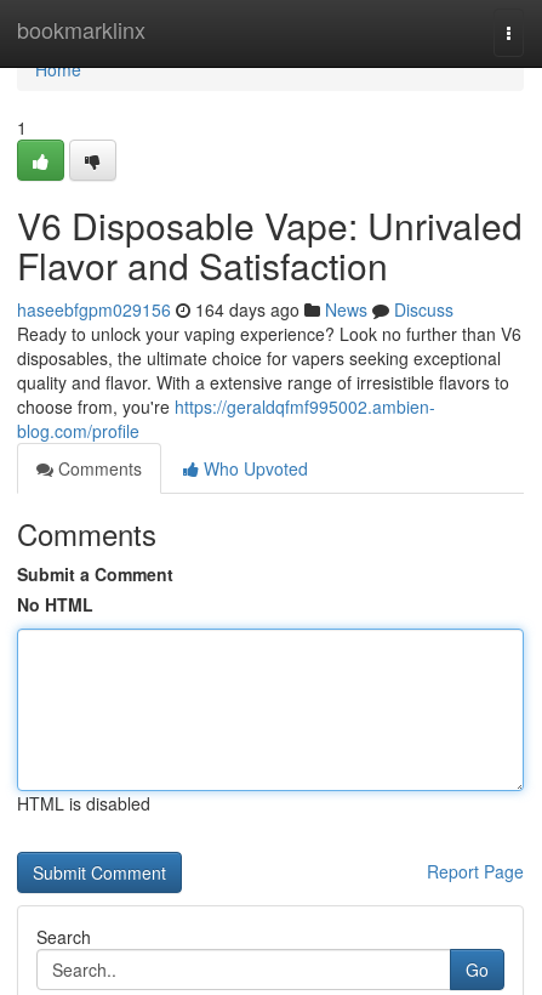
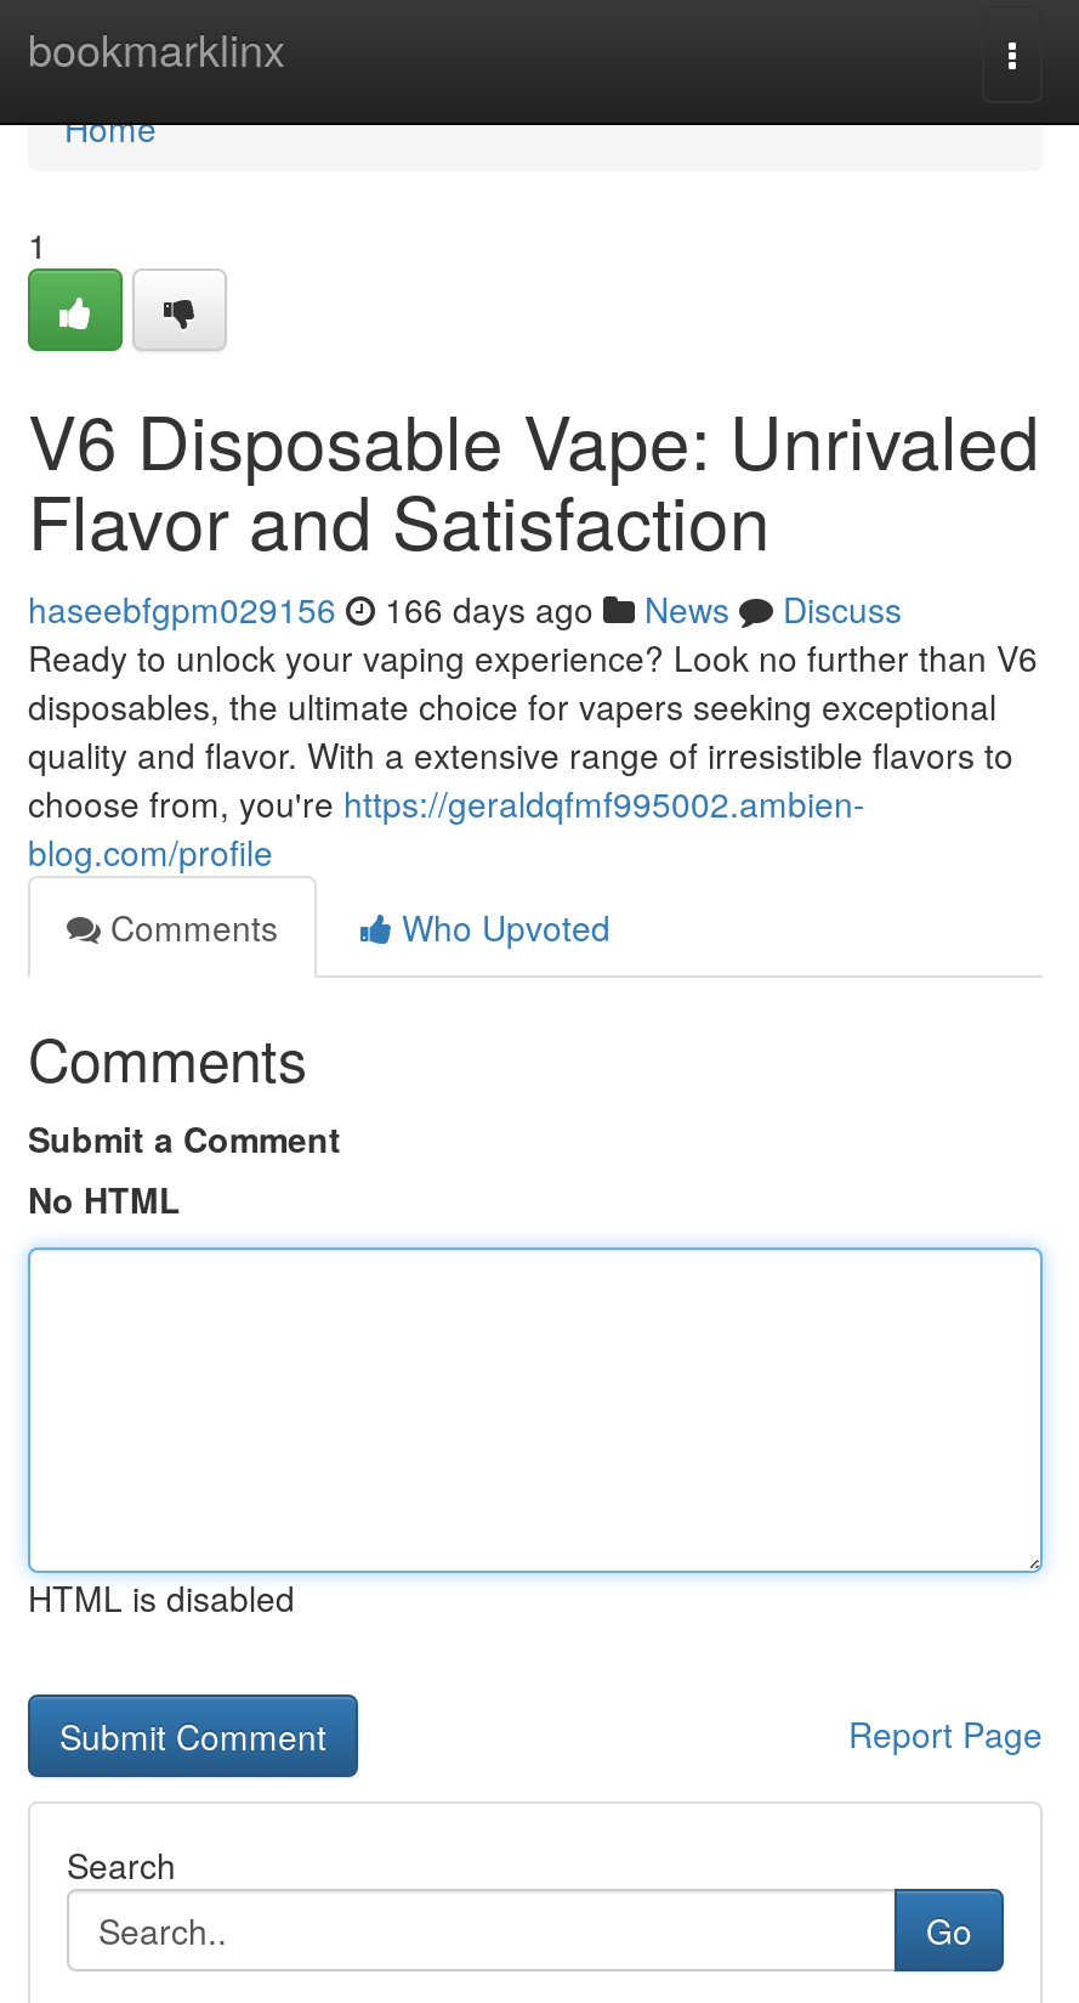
[17,297,453,322] haseebfgpm029156 164 days ago News Discuss -> [28,584,902,633] haseebfgpm029156 166 days ago News Discuss

